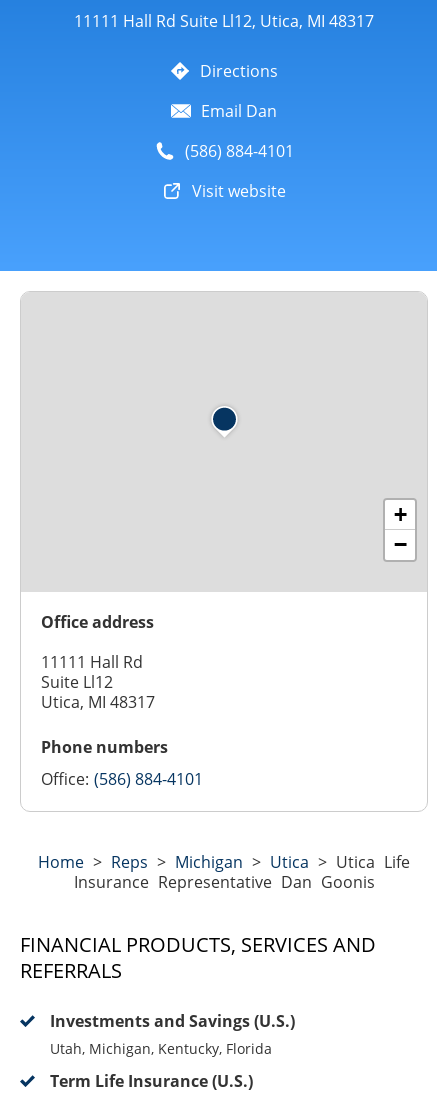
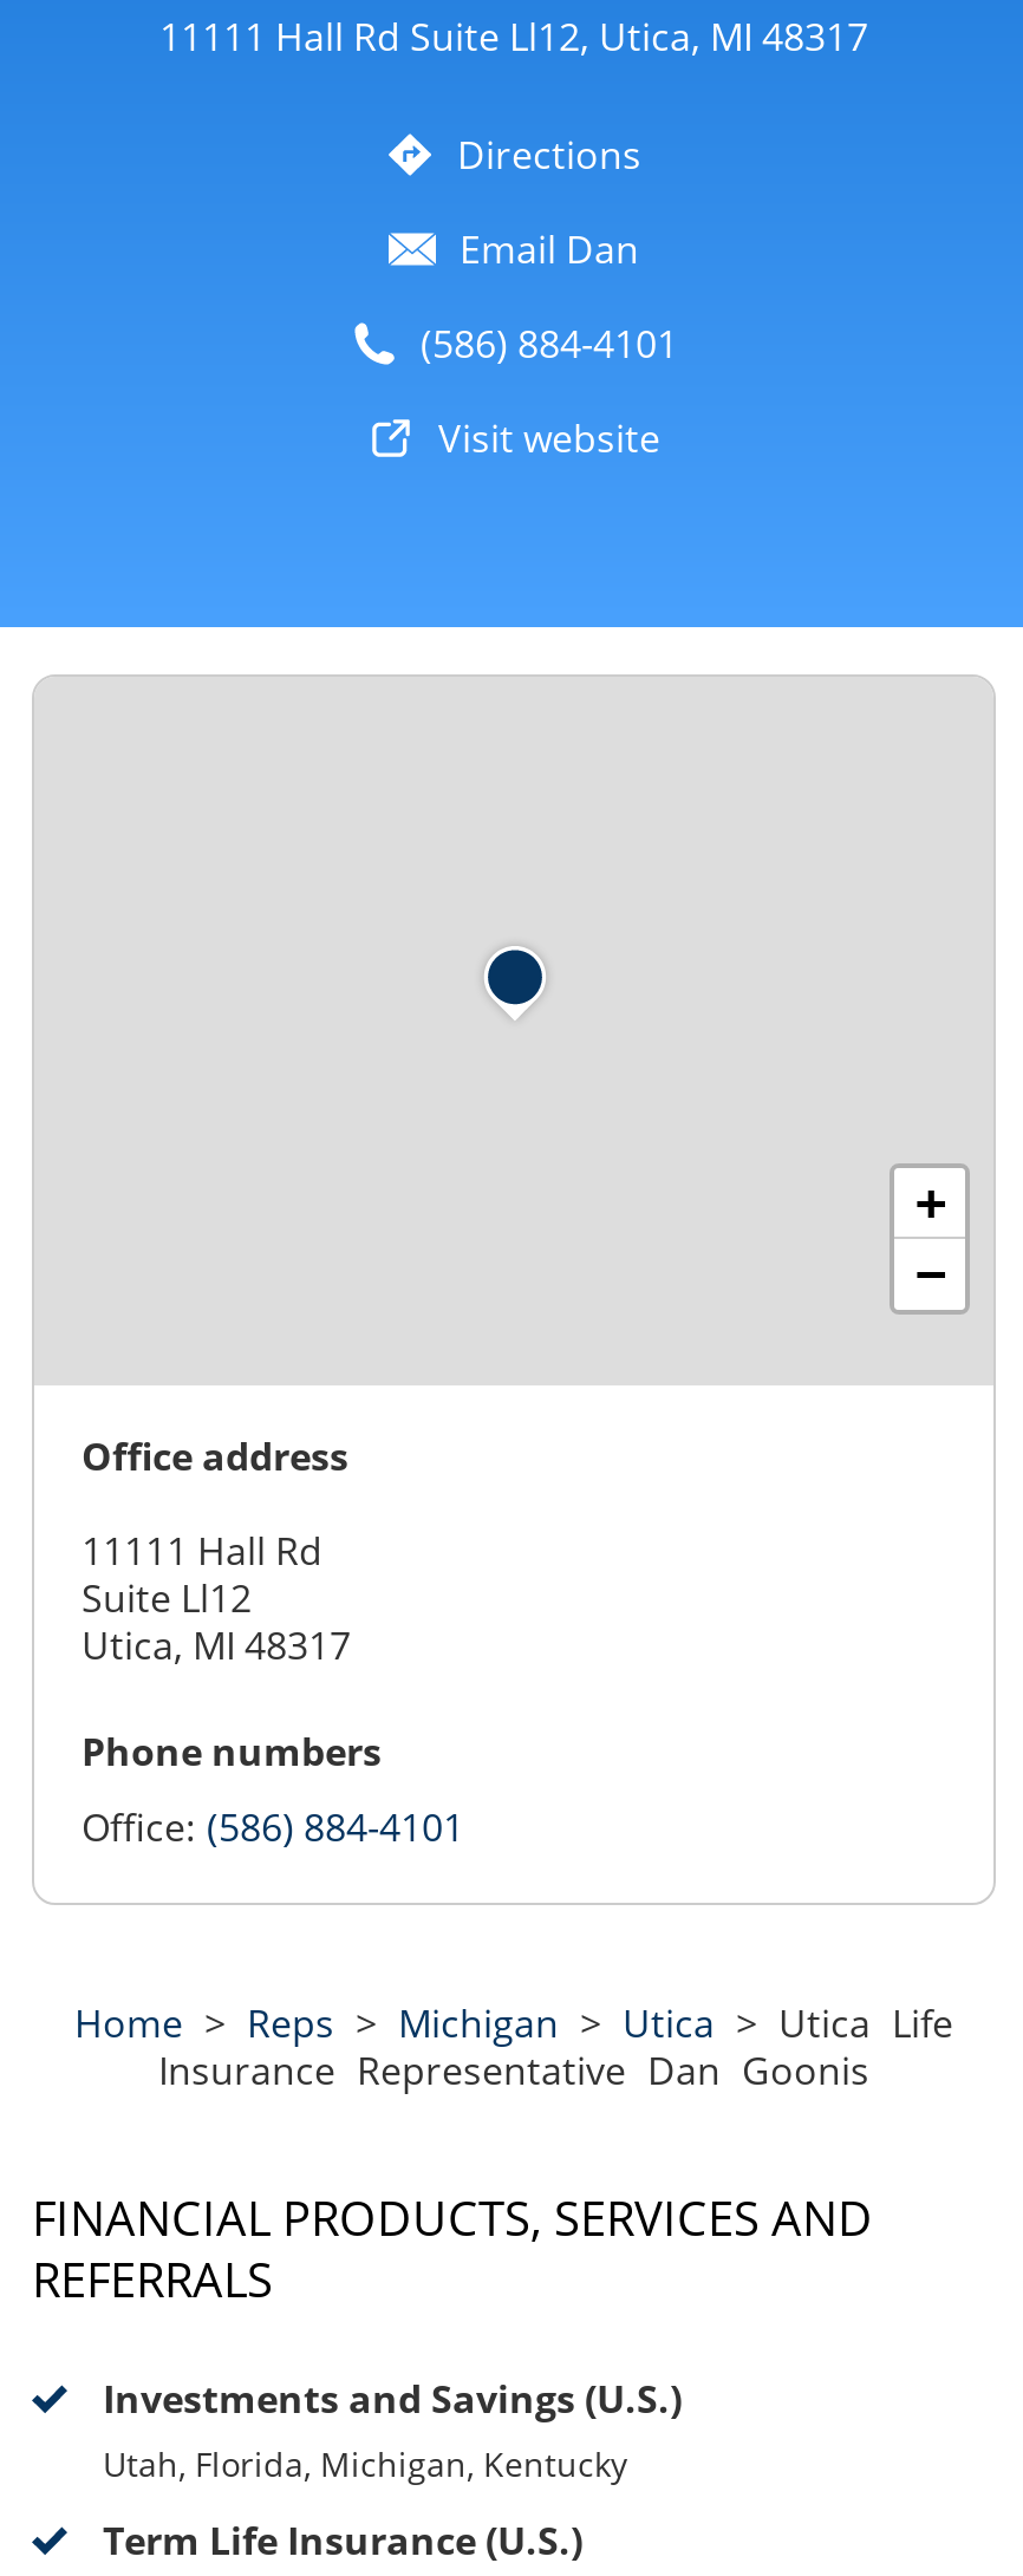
[50,1039,272,1058] Utah, Michigan, Kentucky, Florida -> [103,2441,627,2486] Utah, Florida, Michigan, Kentucky

